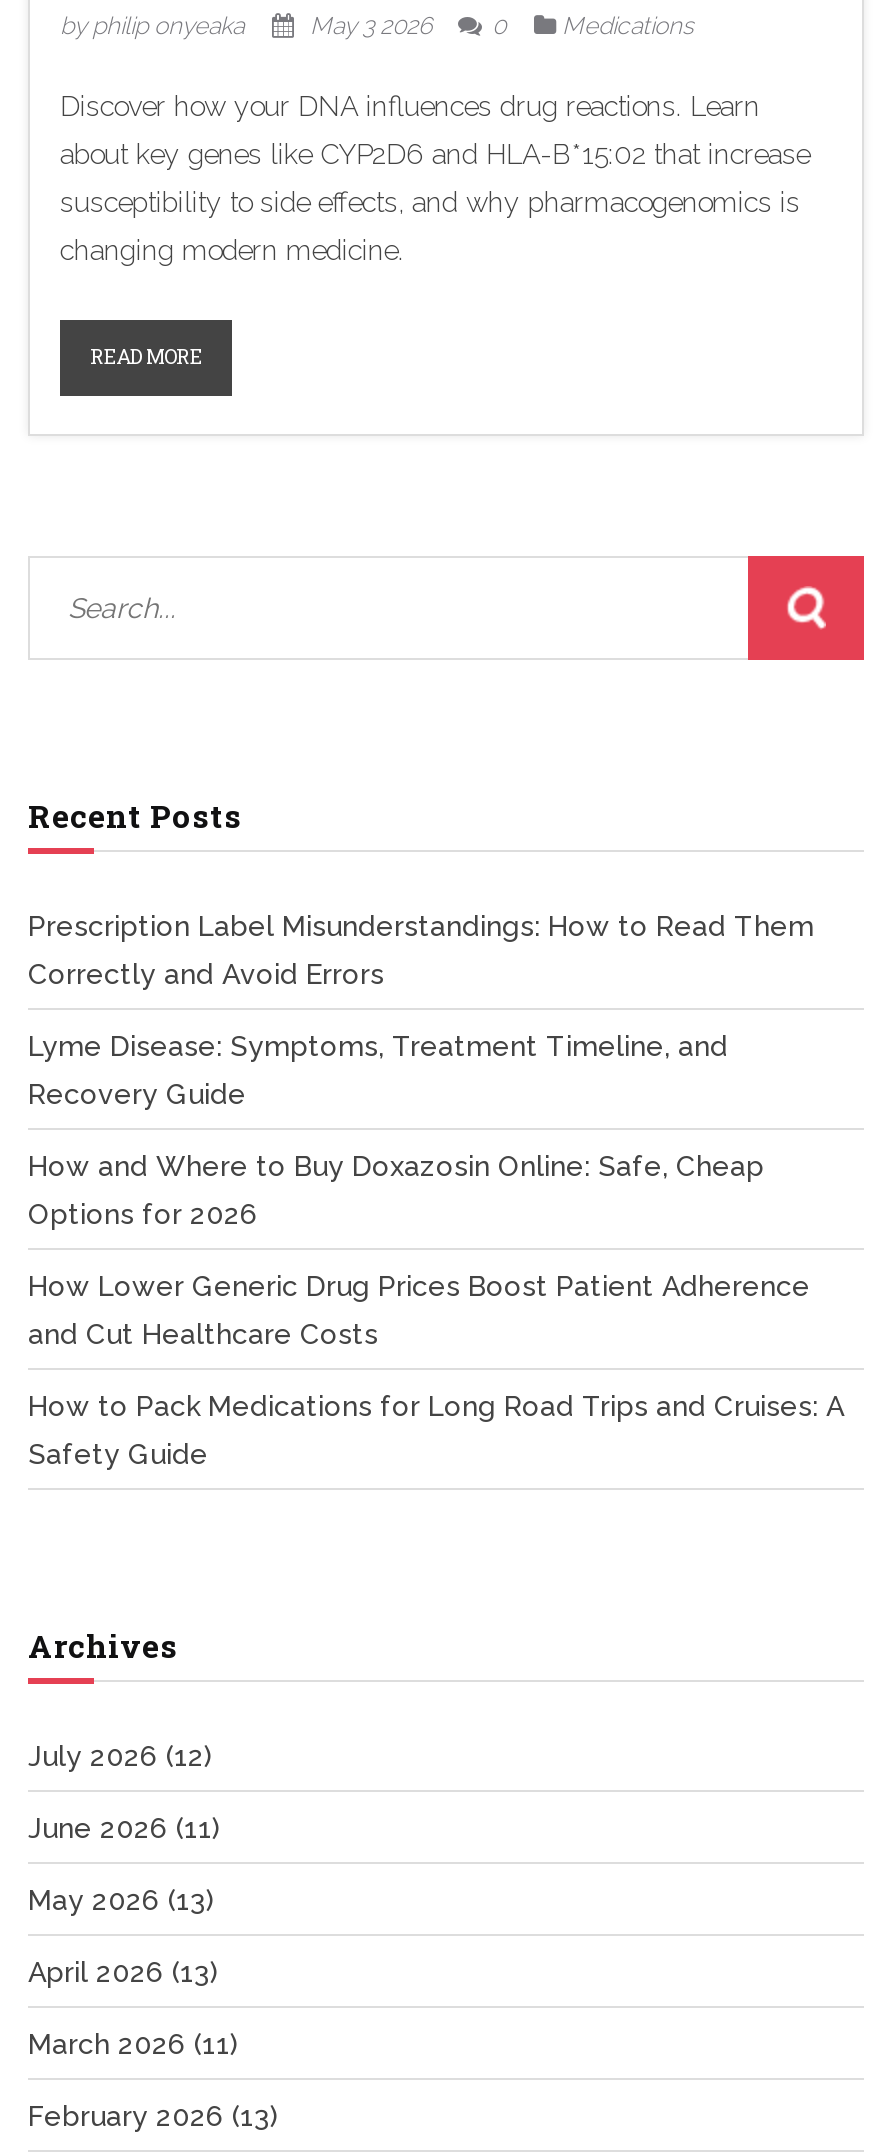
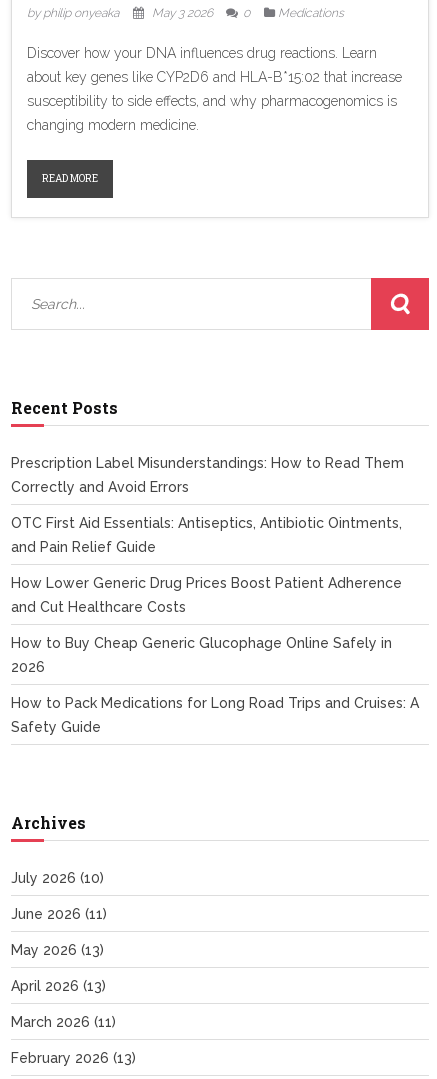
[28,1030,764,1230] Lyme Disease: Symptoms, Treatment Timeline, and | Recovery Guide | How and Where to Buy Doxazosin Online: Safe, Cheap | Options for 2026 -> [11,515,402,555] OTC First Aid Essentials: Antiseptics, Antibiotic Ointments, | and Pain Relief Guide
moved [28,1270,810,1350] -> [11,575,402,615]: How Lower Generic Drug Prices Boost Patient Adherence | and Cut Healthcare Costs
none -> [11,635,392,675] How to Buy Cheap Generic Glucophage Online Safely in | 2026
[28,1740,212,1772] July 2026 (12) -> [11,870,104,886] July 2026 (10)

